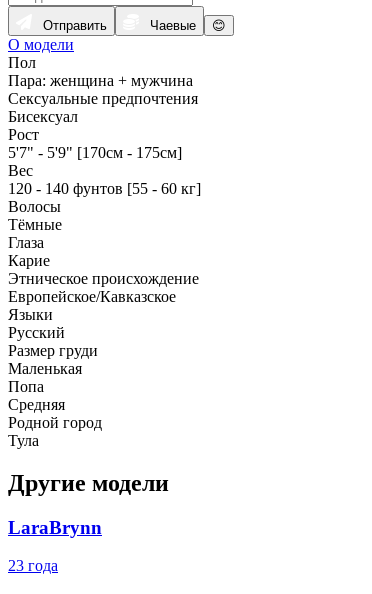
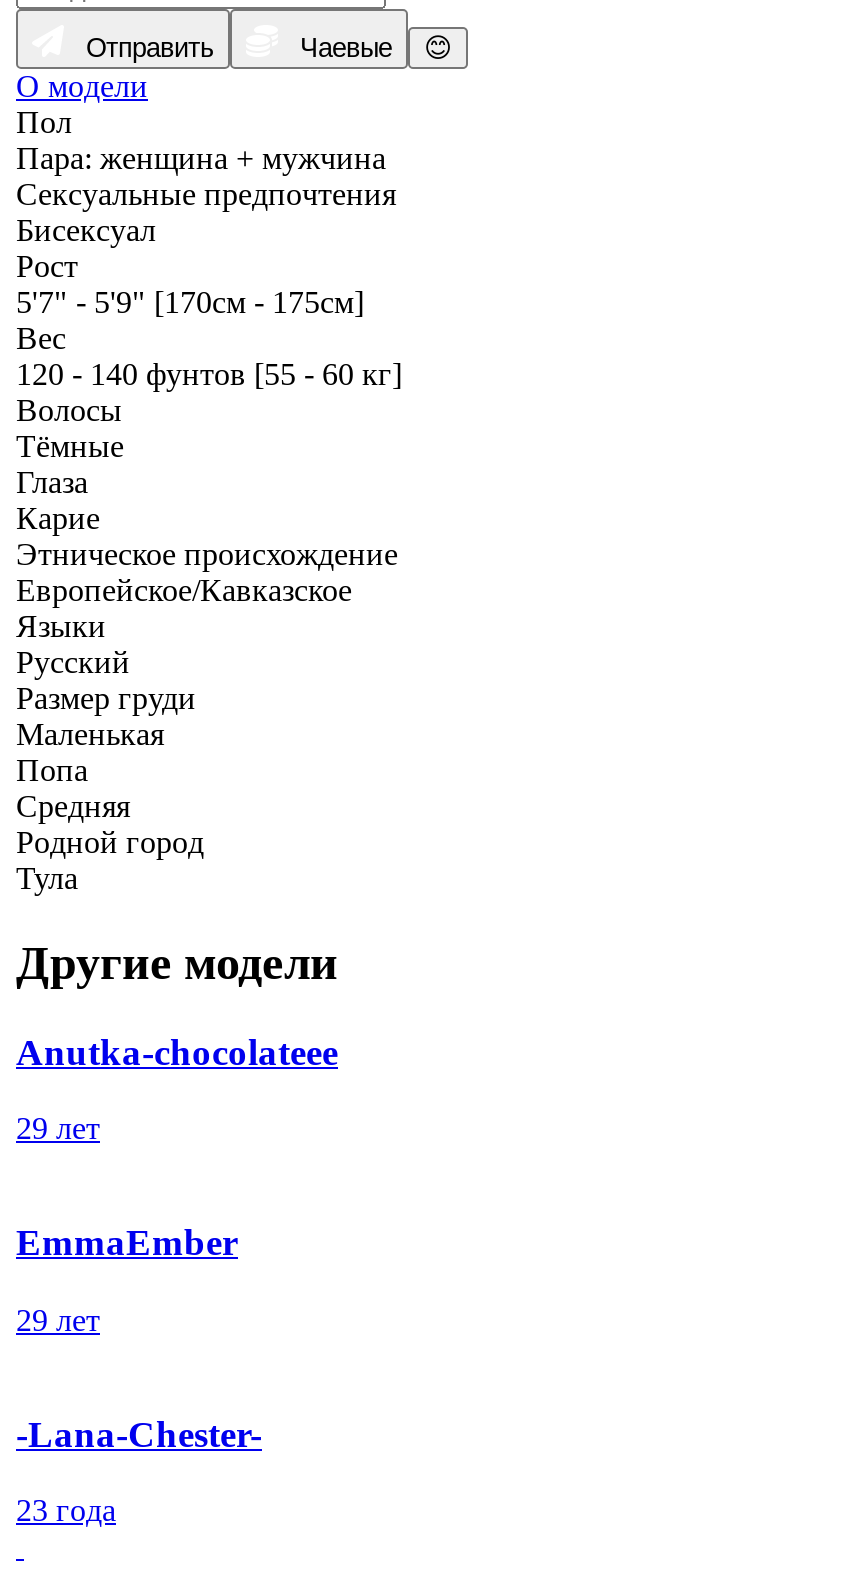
[8,517,102,538] LaraBrynn -> [16,1030,338,1454] Anutka-chocolateee | 29 лет | EmmaEmber | 29 лет | -Lana-Chester-

